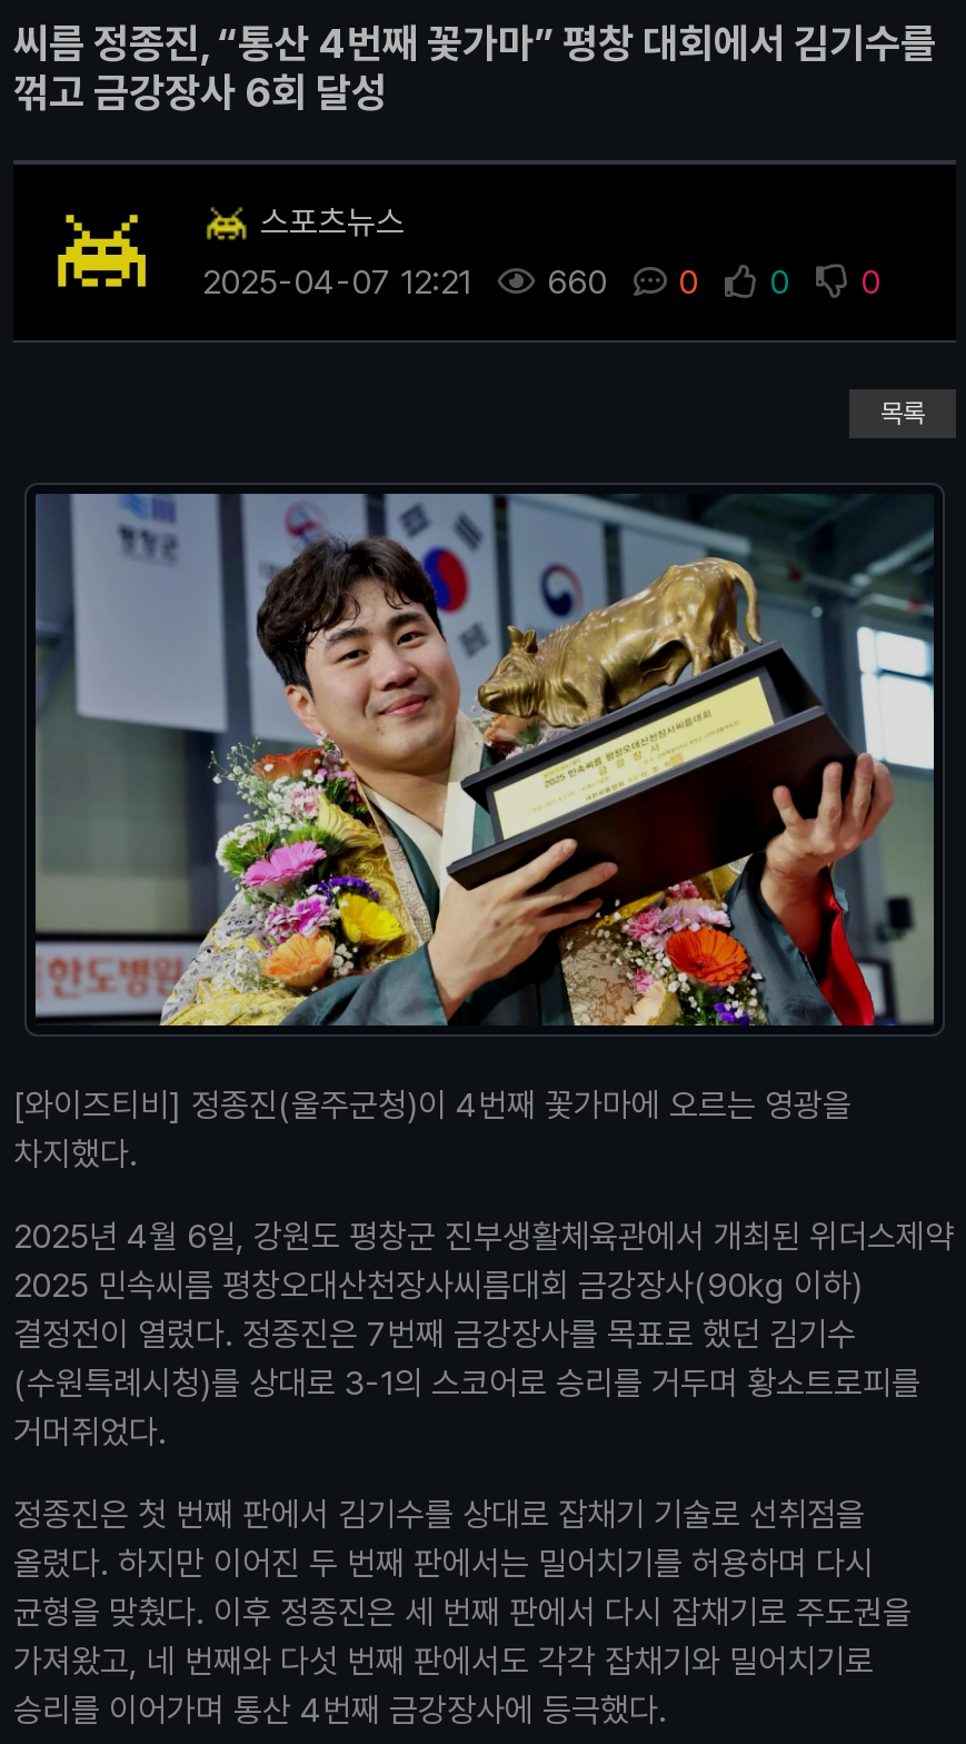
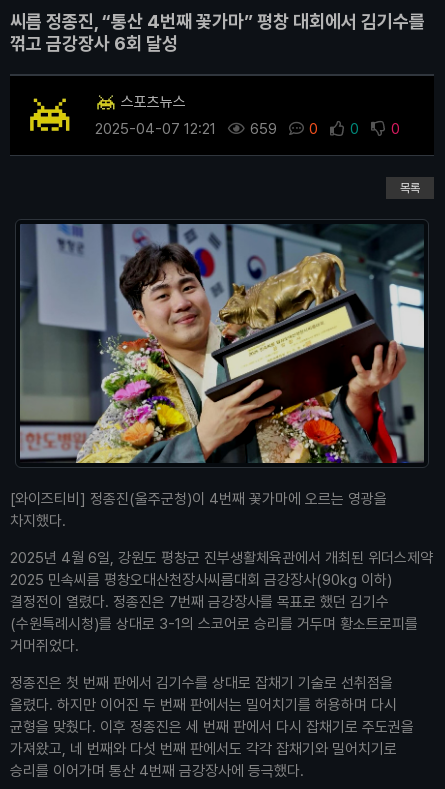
[202,262,880,303] 2025-04-07 12:21 660 0 0 0 -> [95,120,400,138] 2025-04-07 12:21 659 0 0 0

